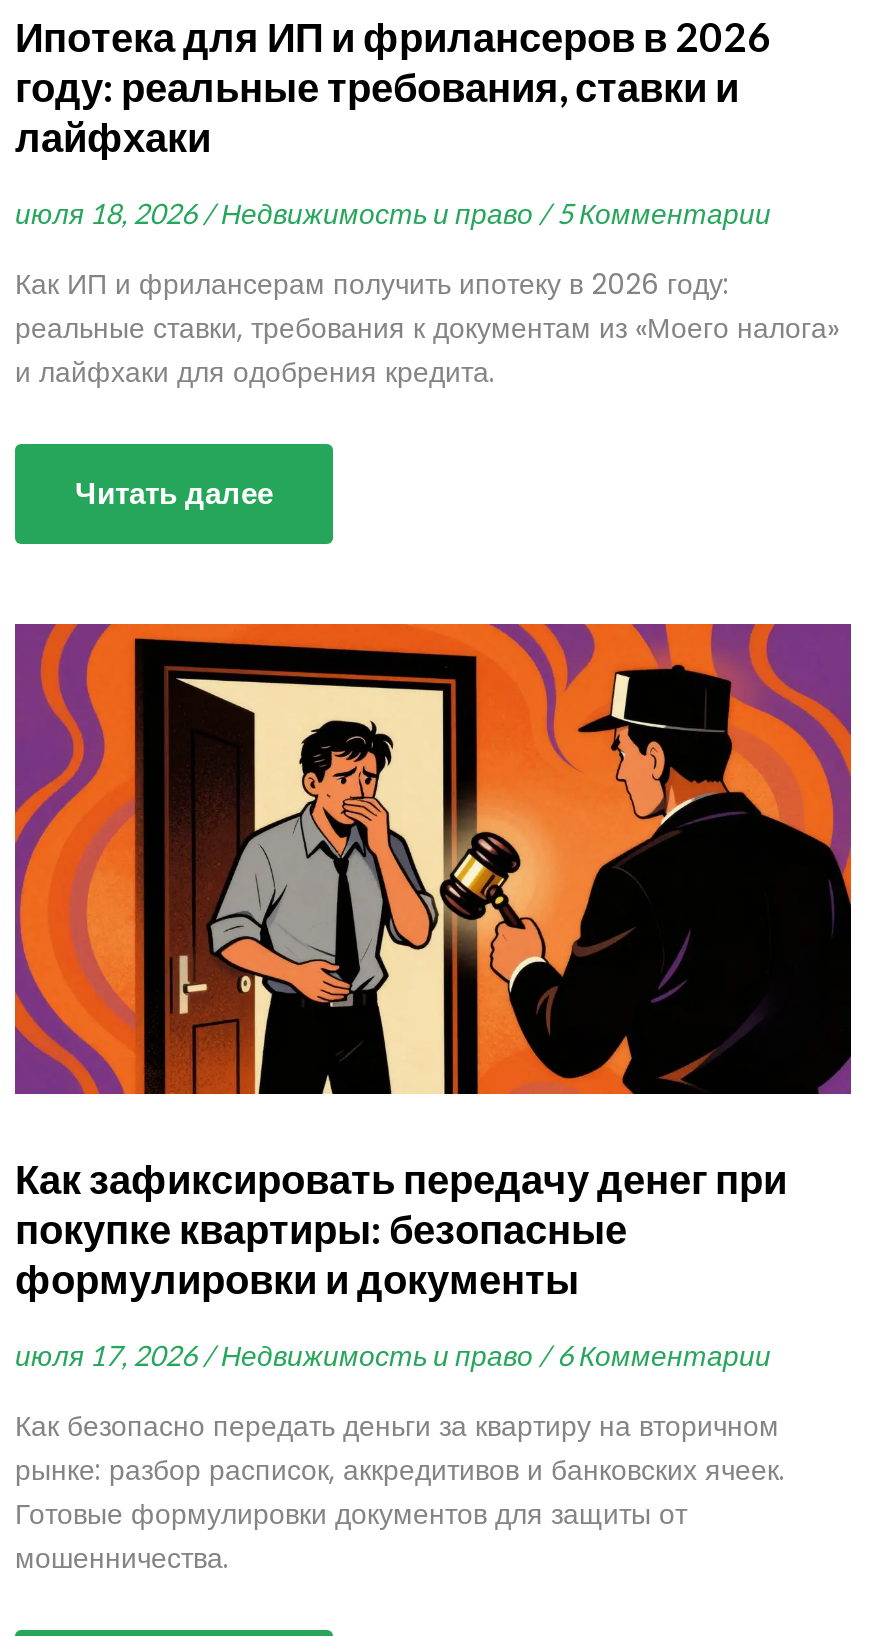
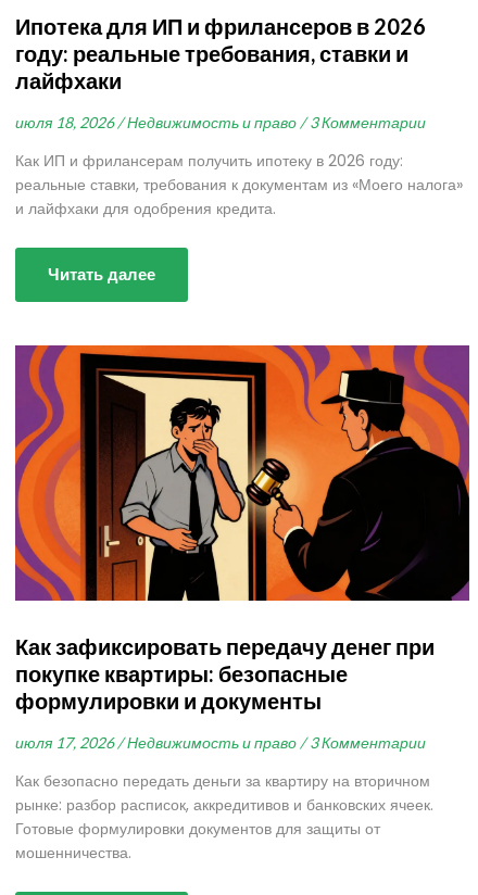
[15,195,771,229] июля 18, 2026 / Недвижимость и право / 5 Комментарии -> [15,113,426,131] июля 18, 2026 / Недвижимость и право / 3 Комментарии
[15,1338,771,1372] июля 17, 2026 / Недвижимость и право / 6 Комментарии -> [15,733,426,751] июля 17, 2026 / Недвижимость и право / 3 Комментарии

